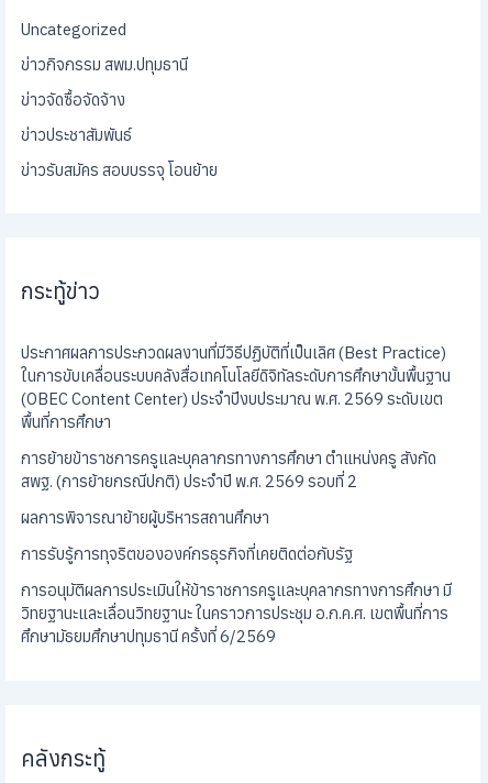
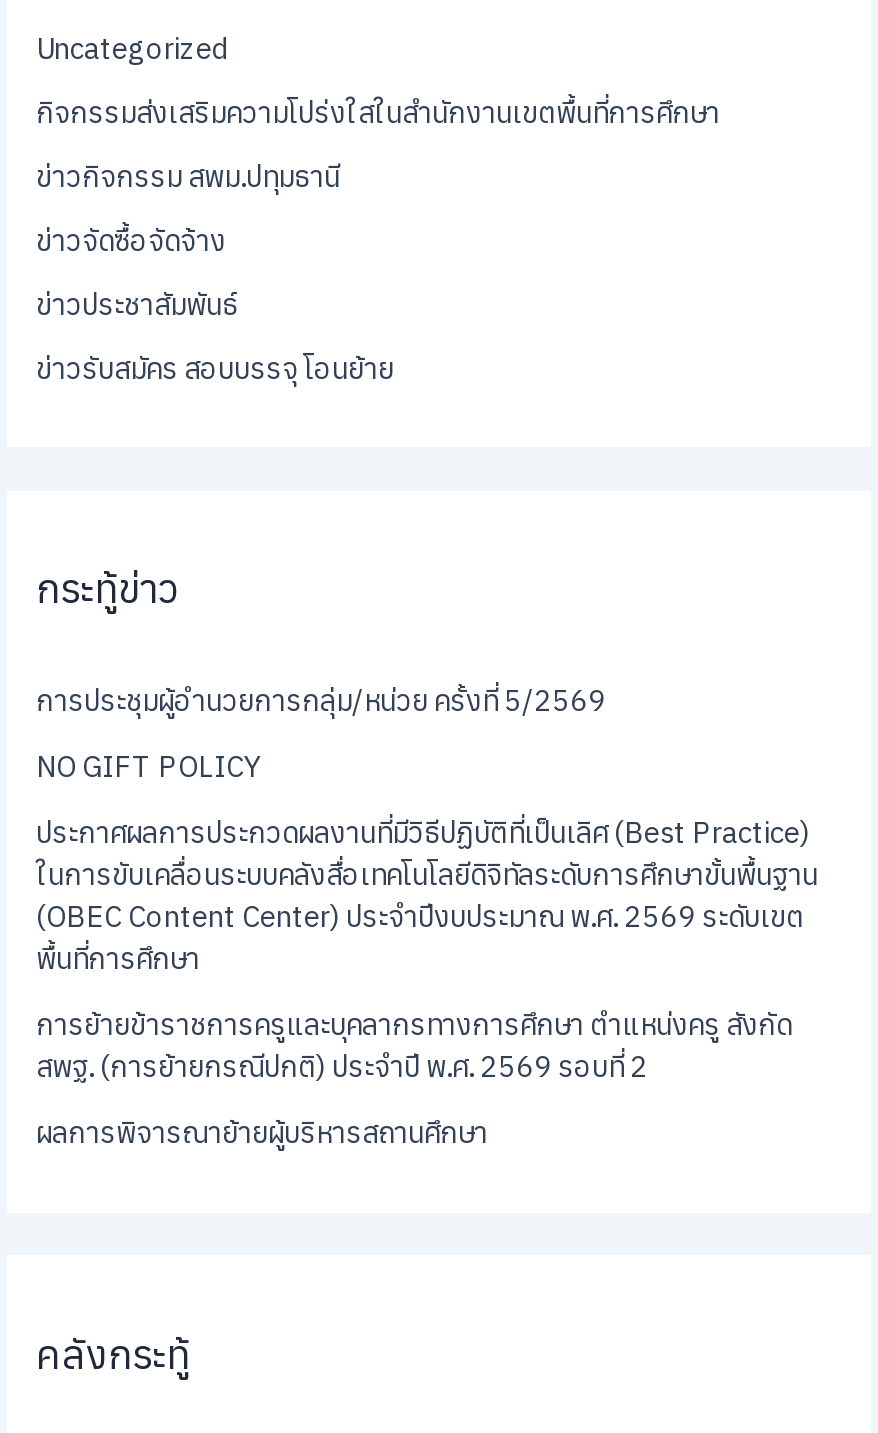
none -> [36,93,720,131] กิจกรรมส่งเสริมความโปร่งใสในสำนักงานเขตพื้นที่การศึกษา
moved [21,54,218,306] -> [36,157,394,615]: ข่าวกิจกรรม สพม.ปทุมธานี | ข่าวจัดซื้อจัดจ้าง | ข่าวประชาสัมพันธ์ | ข่าวรับสมัคร สอบบรรจุ โอนย้าย | กระทู้ข่าว
none -> [36,682,606,786] การประชุมผู้อำนวยการกลุ่ม/หน่วย ครั้งที่ 5/2569 | NO GIFT POLICY
moved [21,343,451,528] -> [36,814,818,1152]: ประกาศผลการประกวดผลงานที่มีวิธีปฏิบัติที่เป็นเลิศ (Best Practice) | ในการขับเคลื่อนระบบคลังสื่อเทคโนโลยีดิจิทัลระดับการศึกษาขั้นพื้นฐาน | (OBEC Content Center) ประจำปีงบประมาณ พ.ศ. 2569 ระดับเขต | พื้นที่การศึกษา | การย้ายข้าราชการครูและบุคลากรทางการศึกษา ตำแหน่งครู สังกัด | สพฐ. (การย้ายกรณีปกติ) ประจำปี พ.ศ. 2569 รอบที่ 2 | ผลการพิจารณาย้ายผู้บริหารสถานศึกษา
[21,544,452,647] การรับรู้การทุจริตขององค์กรธุรกิจที่เคยติดต่อกับรัฐ | การอนุมัติผลการประเมินให้ข้าราชการครูและบุคลากรทางการศึกษา มี | วิทยฐานะและเลื่อนวิทยฐานะ ในคราวการประชุม อ.ก.ค.ศ. เขตพื้นที่การ | ศึกษามัธยมศึกษาปทุมธานี ครั้งที่ 6/2569 -> none

